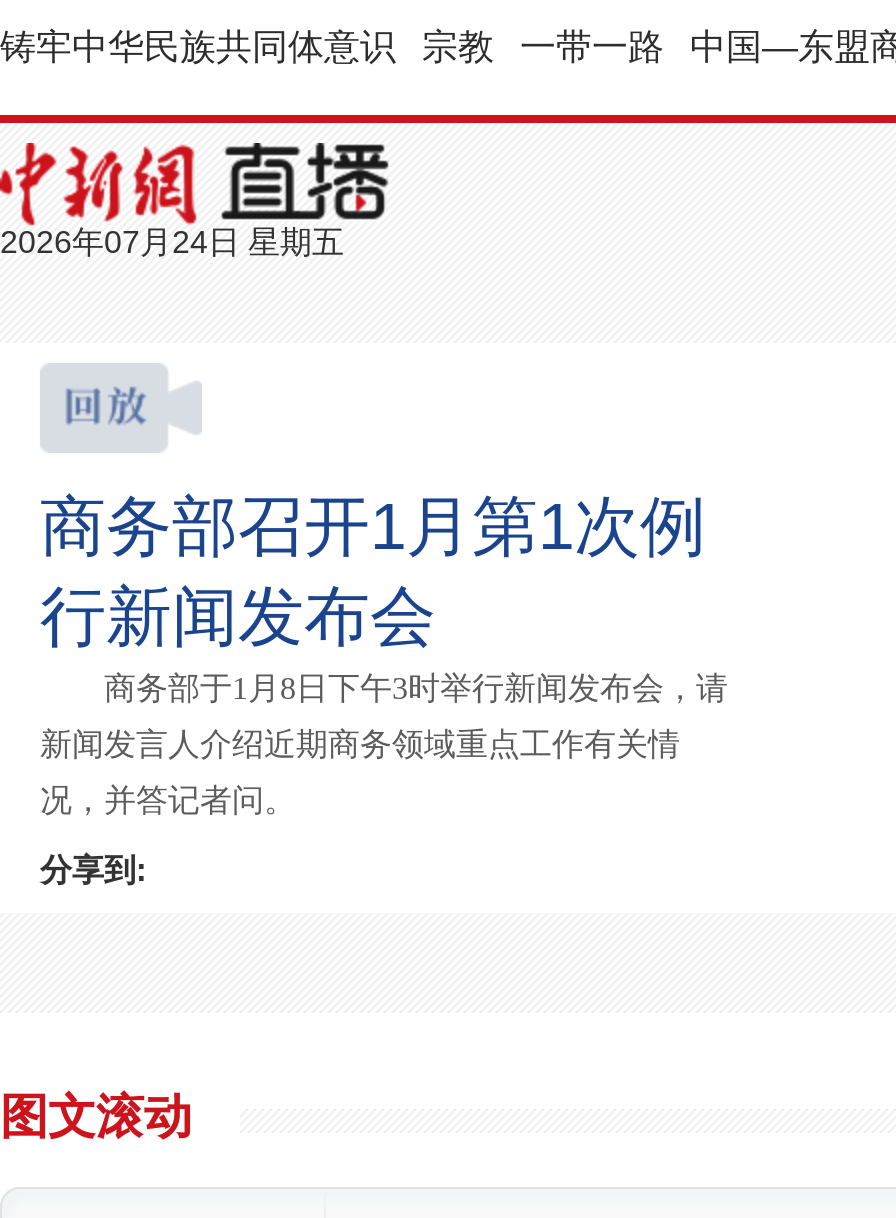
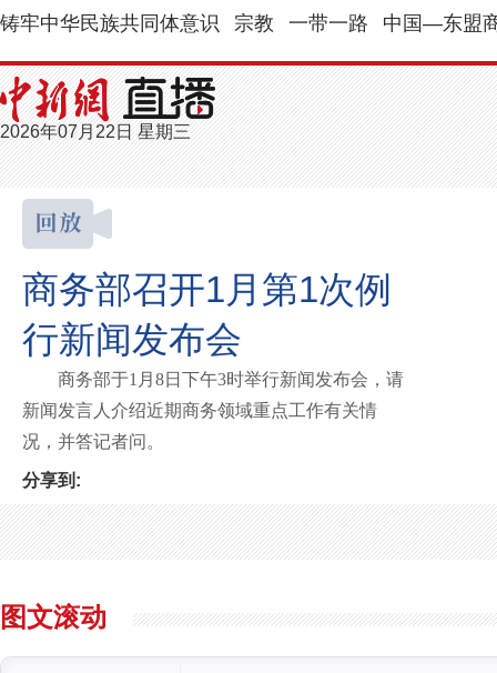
[0,225,344,259] 2026年07月24日 星期五 -> [0,122,191,141] 2026年07月22日 星期三

